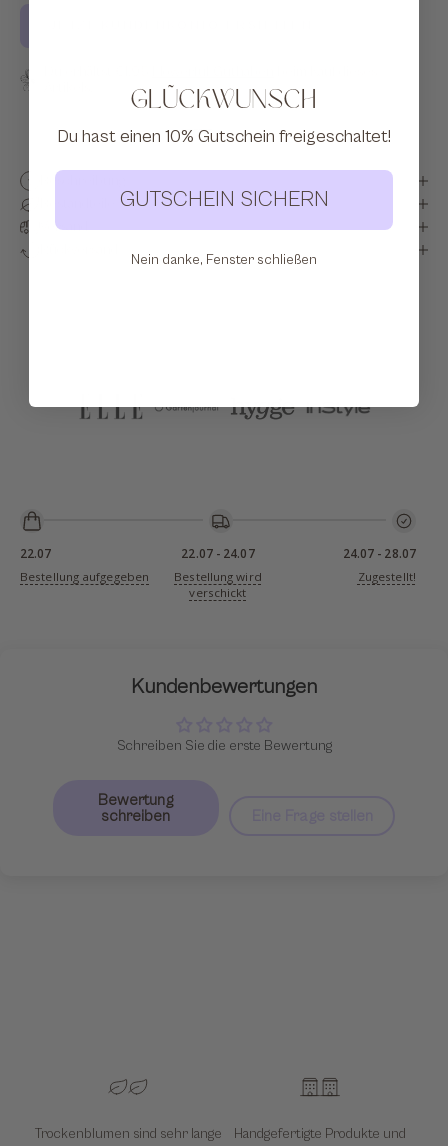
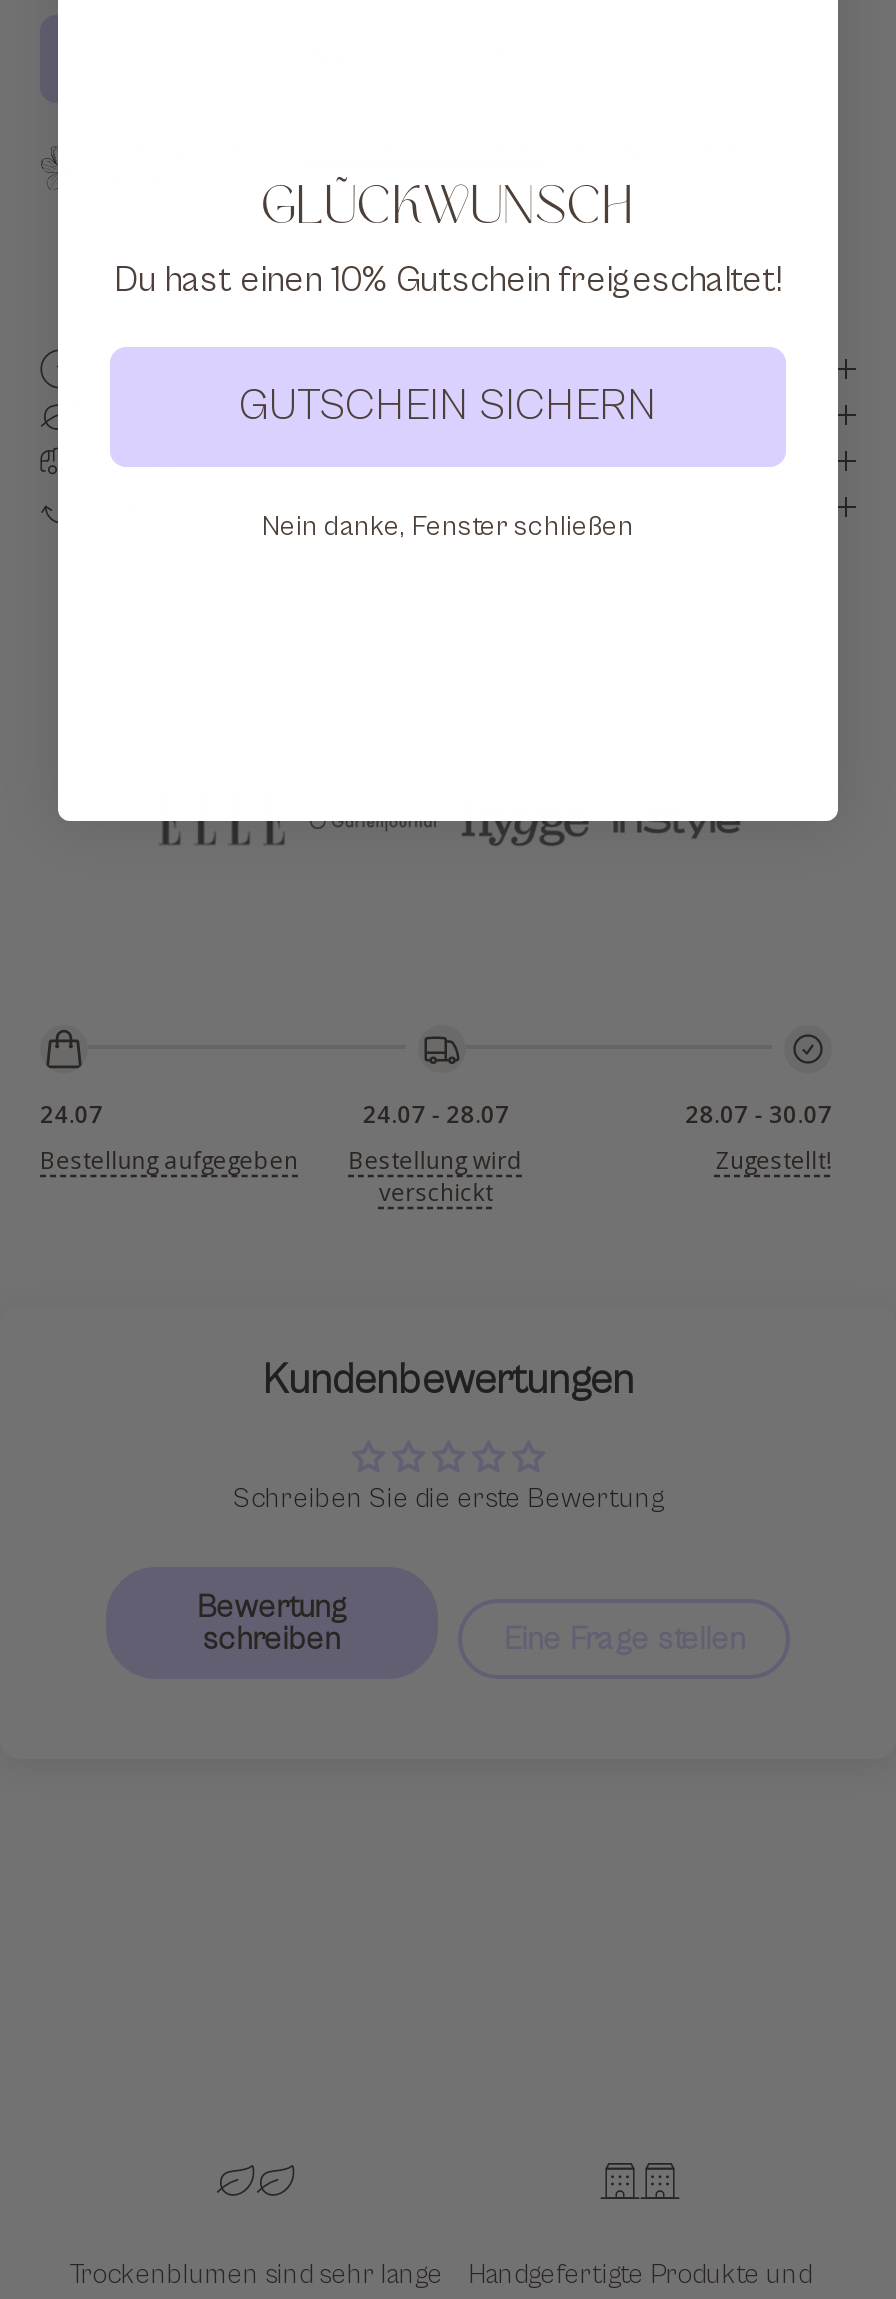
[20,546,51,561] 22.07 -> [40,1098,103,1128] 24.07
[181,546,255,561] 22.07 - 24.07 -> [363,1098,509,1128] 24.07 - 28.07
[343,546,416,561] 24.07 - 28.07 -> [685,1098,832,1128] 28.07 - 30.07

